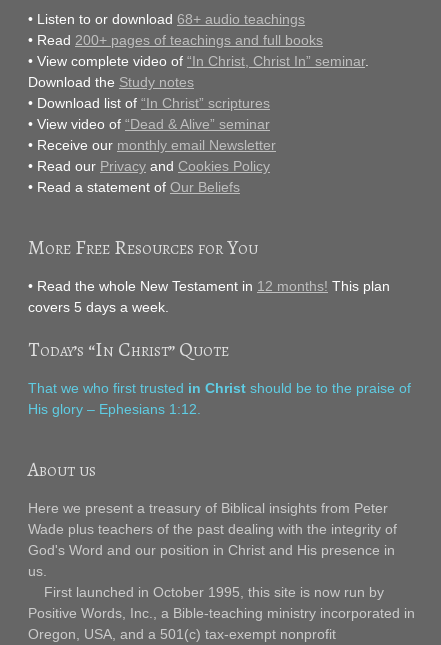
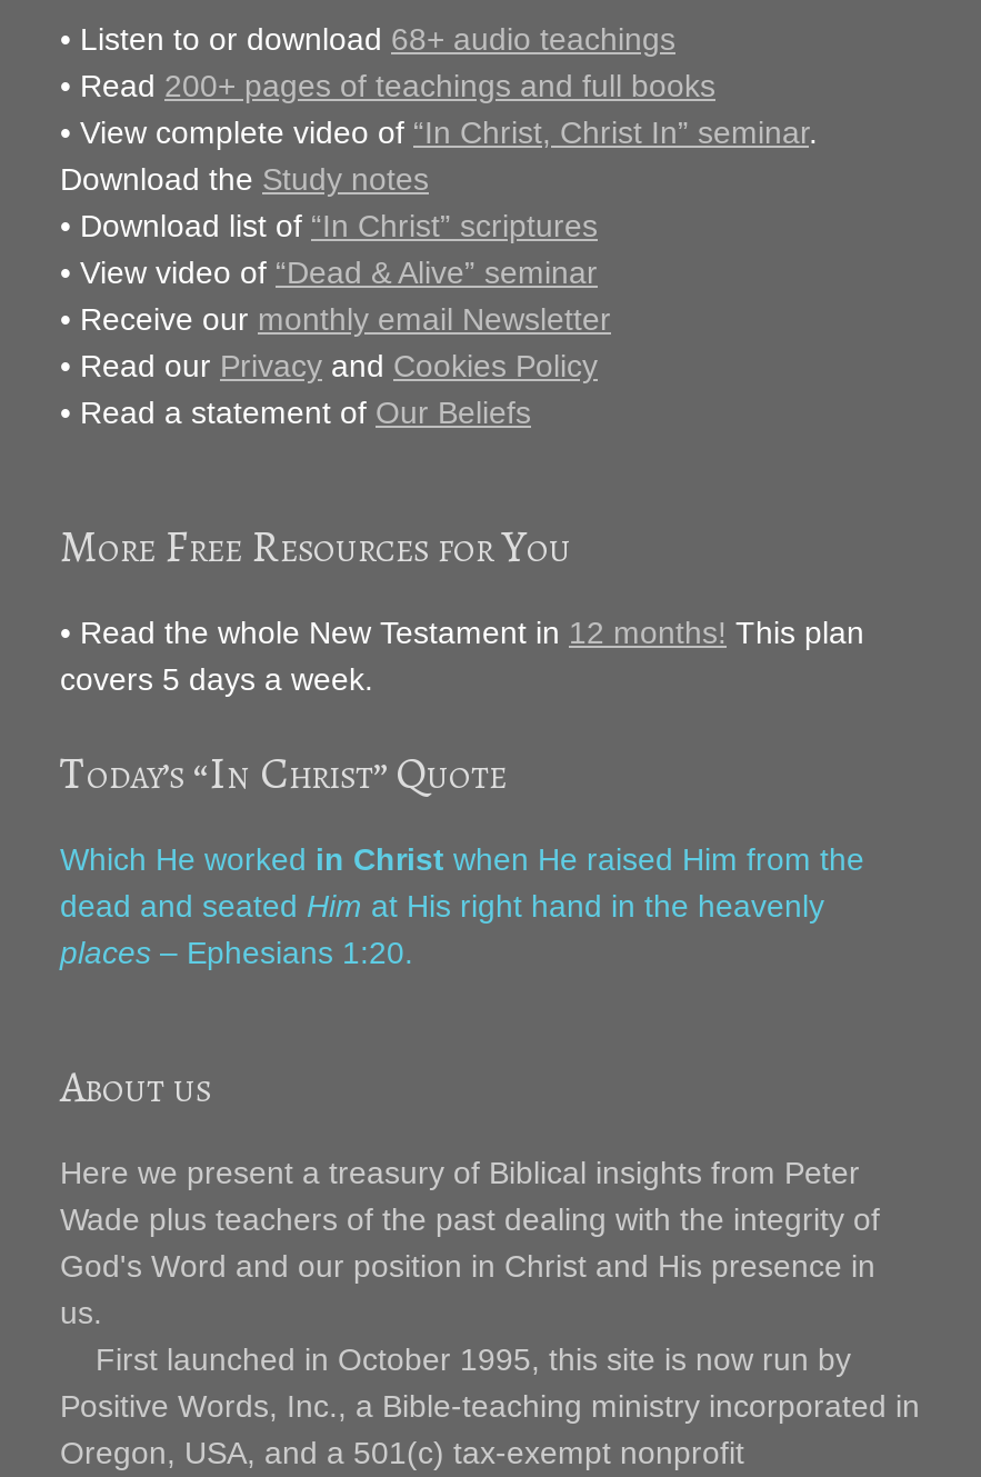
[28,379,411,416] That we who first trusted in Christ should be to the praise of | His glory – Ephesians 1:12. -> [60,840,864,969] Which He worked in Christ when He raised Him from the | dead and seated Him at His right hand in the heavenly | places – Ephesians 1:20.

